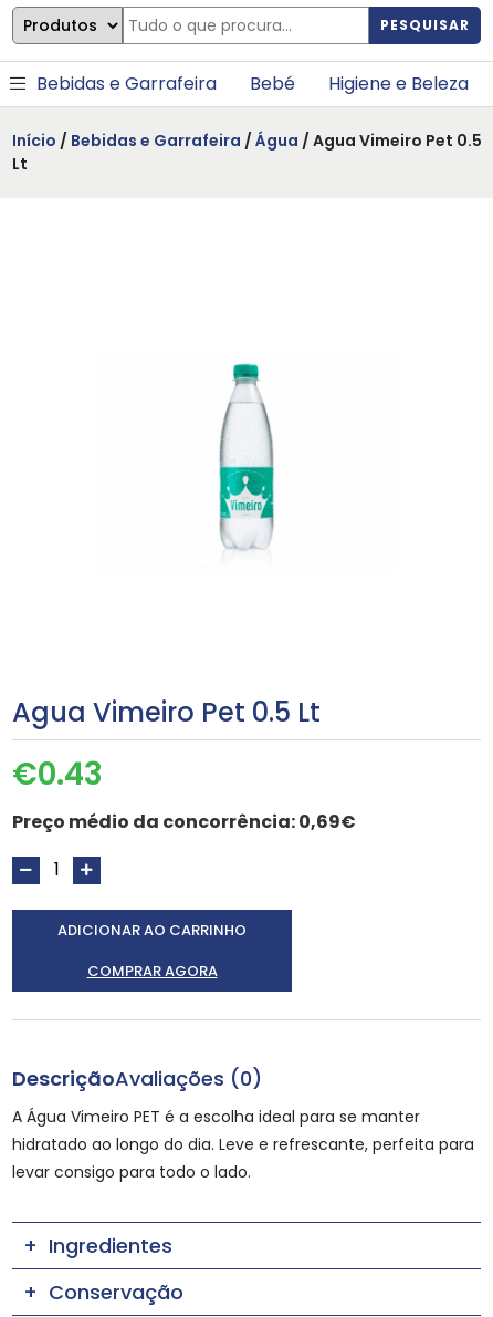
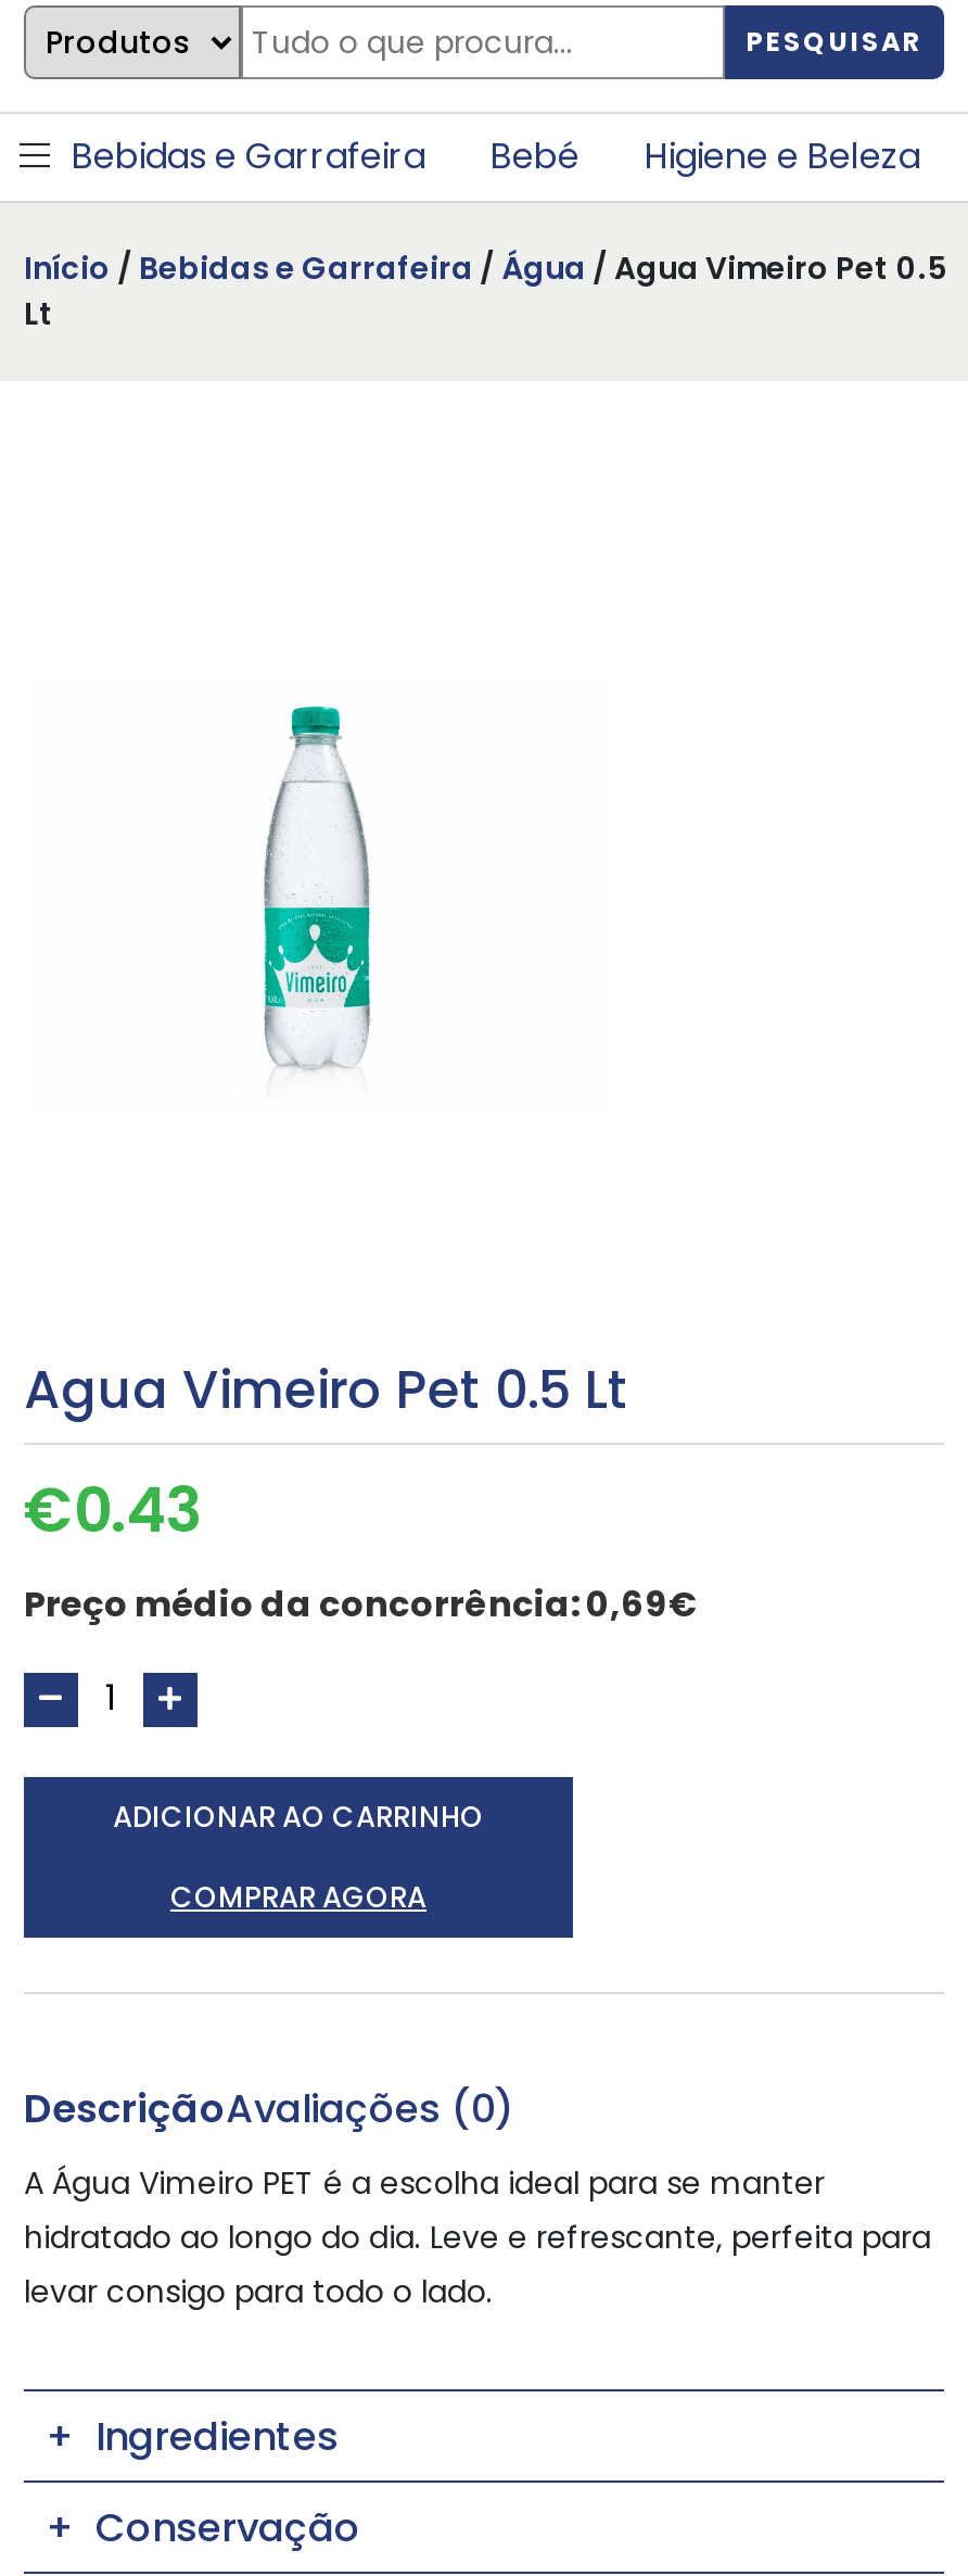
none -> [263,705,373,1071] [image]
[219,363,275,551] [image] -> none

